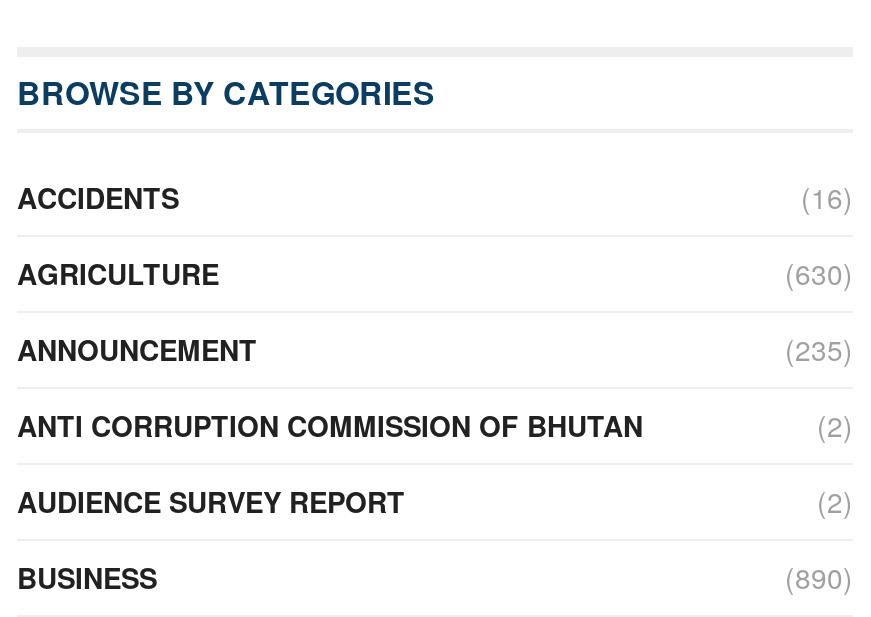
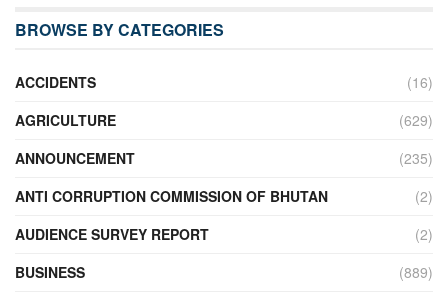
[785,253,853,293] (630) -> [399,110,433,130] (629)
[785,557,853,597] (890) -> [399,262,433,282] (889)

